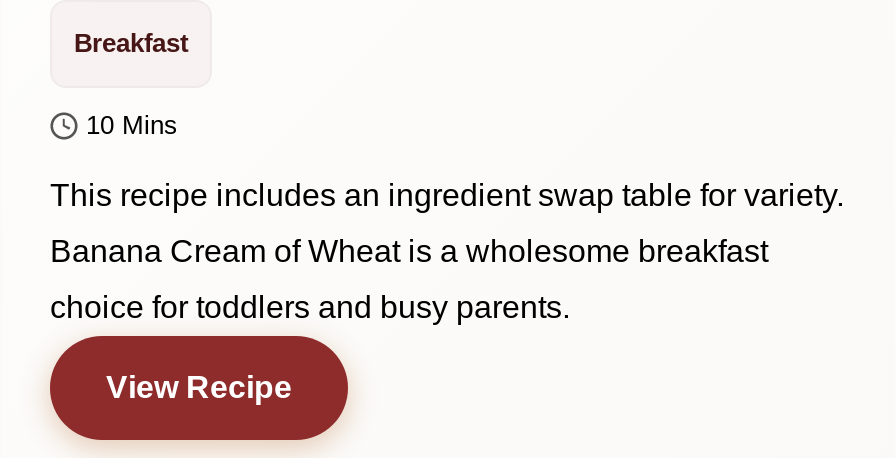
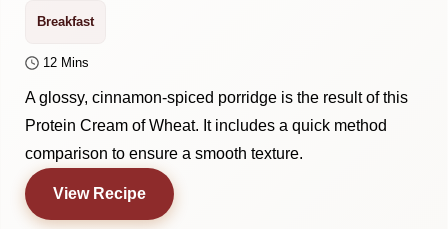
[86,111,178,141] 10 Mins -> [43,55,89,70] 12 Mins
[50,178,844,212] This recipe includes an ingredient swap table for variety. -> [25,89,408,106] A glossy, cinnamon-spiced porridge is the result of this
[50,234,768,268] Banana Cream of Wheat is a wholesome breakfast -> [25,117,387,134] Protein Cream of Wheat. It includes a quick method
[50,290,570,324] choice for toddlers and busy parents. -> [25,145,303,162] comparison to ensure a smooth texture.

